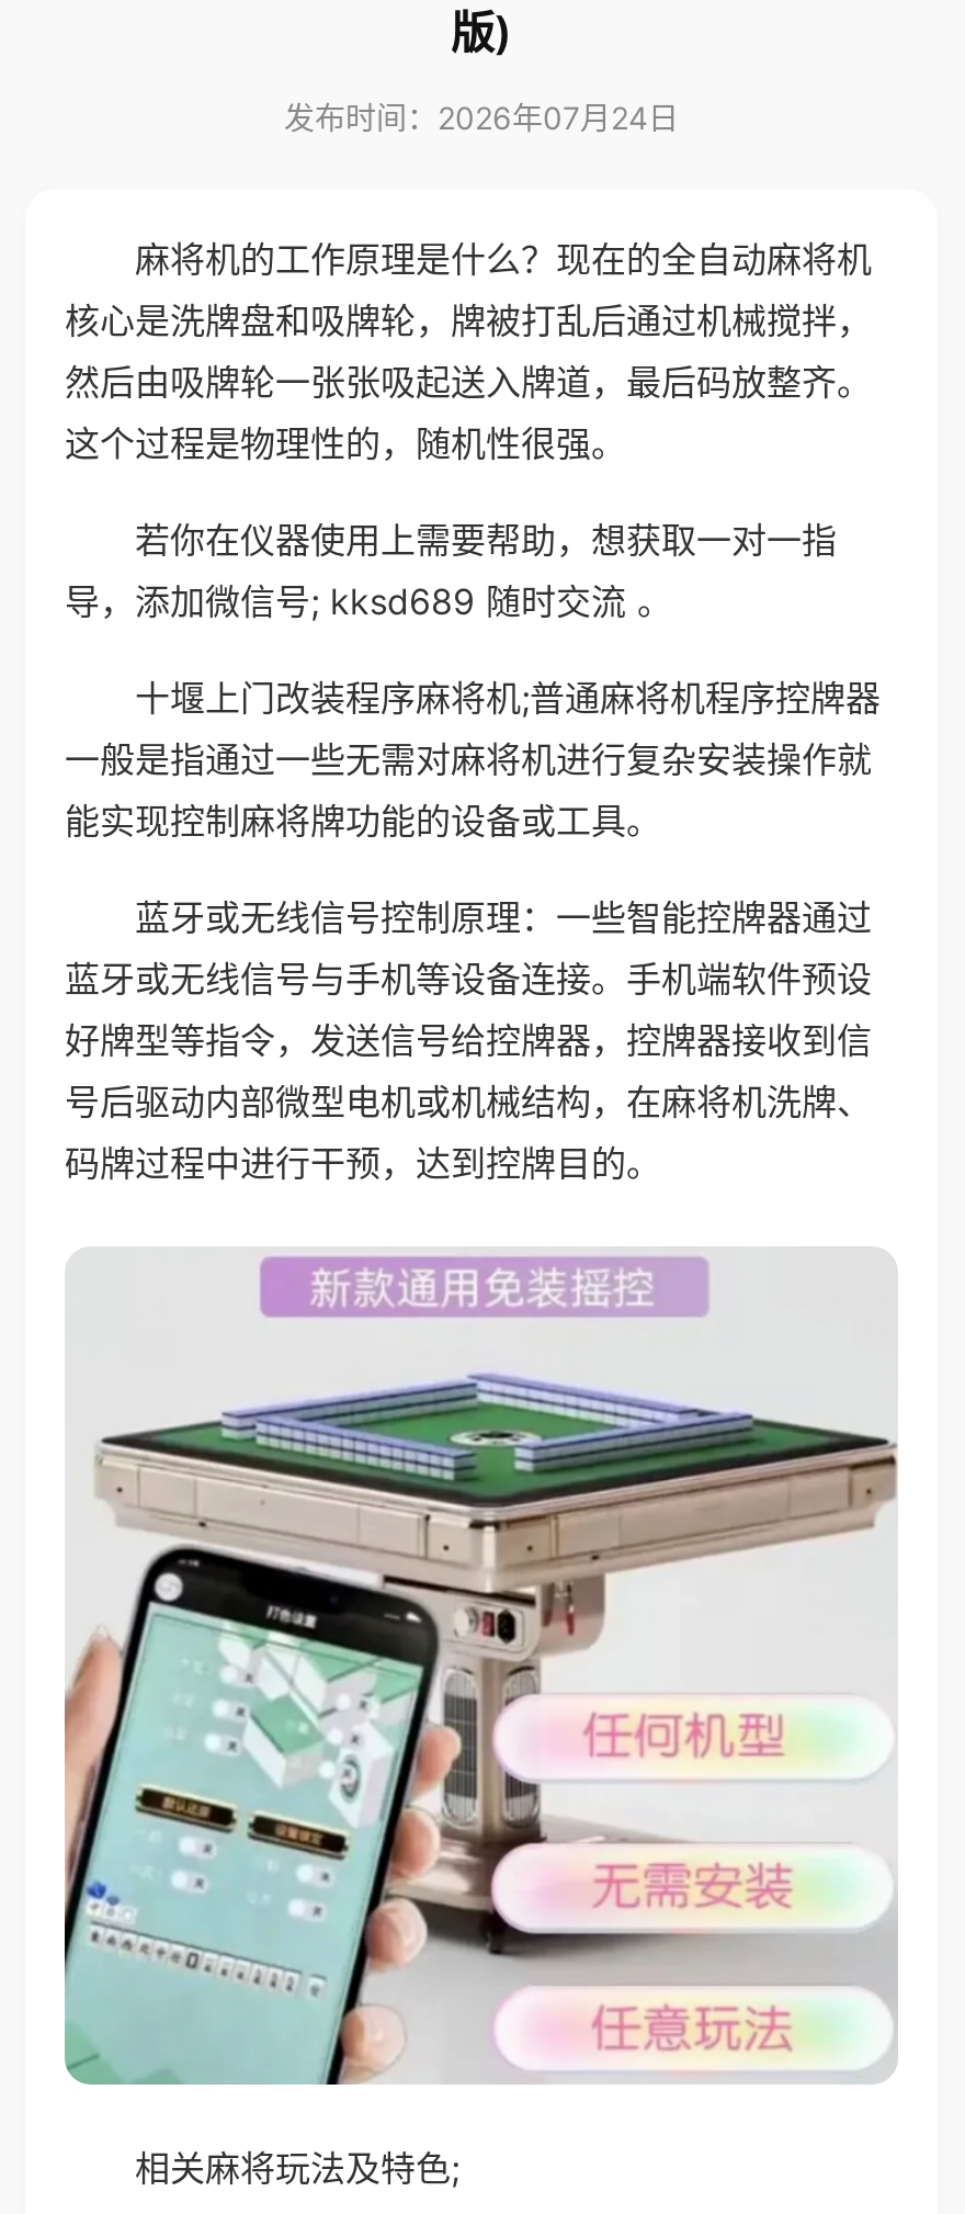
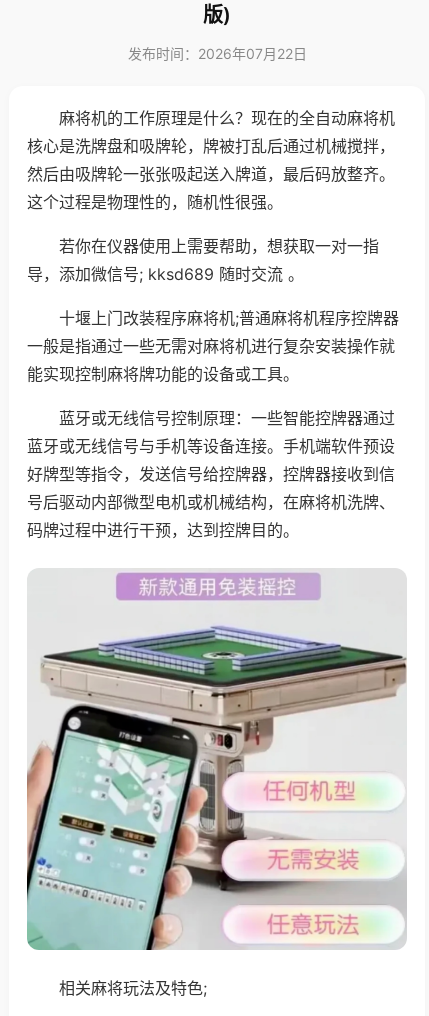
[284,99,679,136] 发布时间：2026年07月24日 -> [127,45,306,62] 发布时间：2026年07月22日

